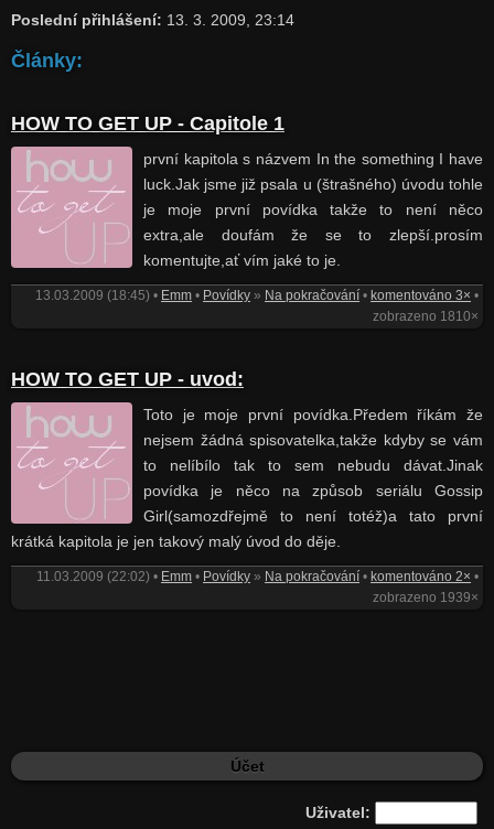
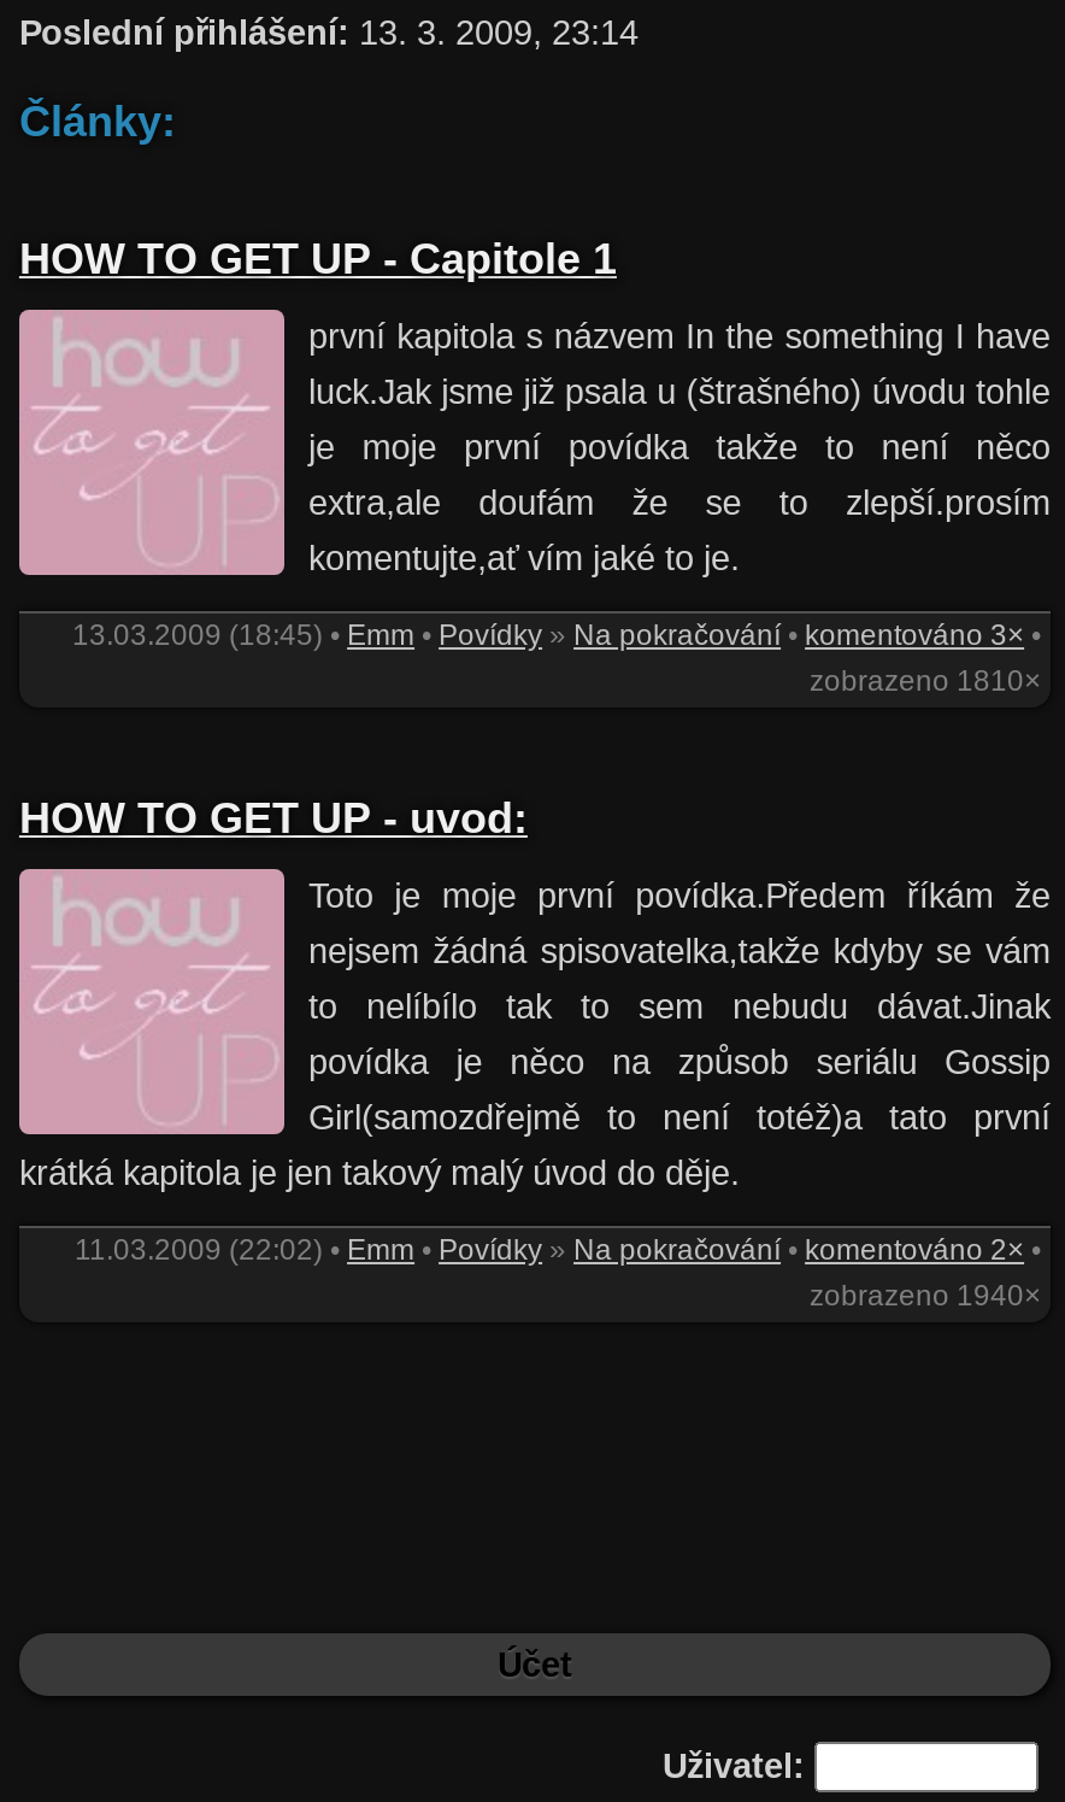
[373,590,479,605] zobrazeno 1939× -> [810,1279,1041,1313] zobrazeno 1940×

